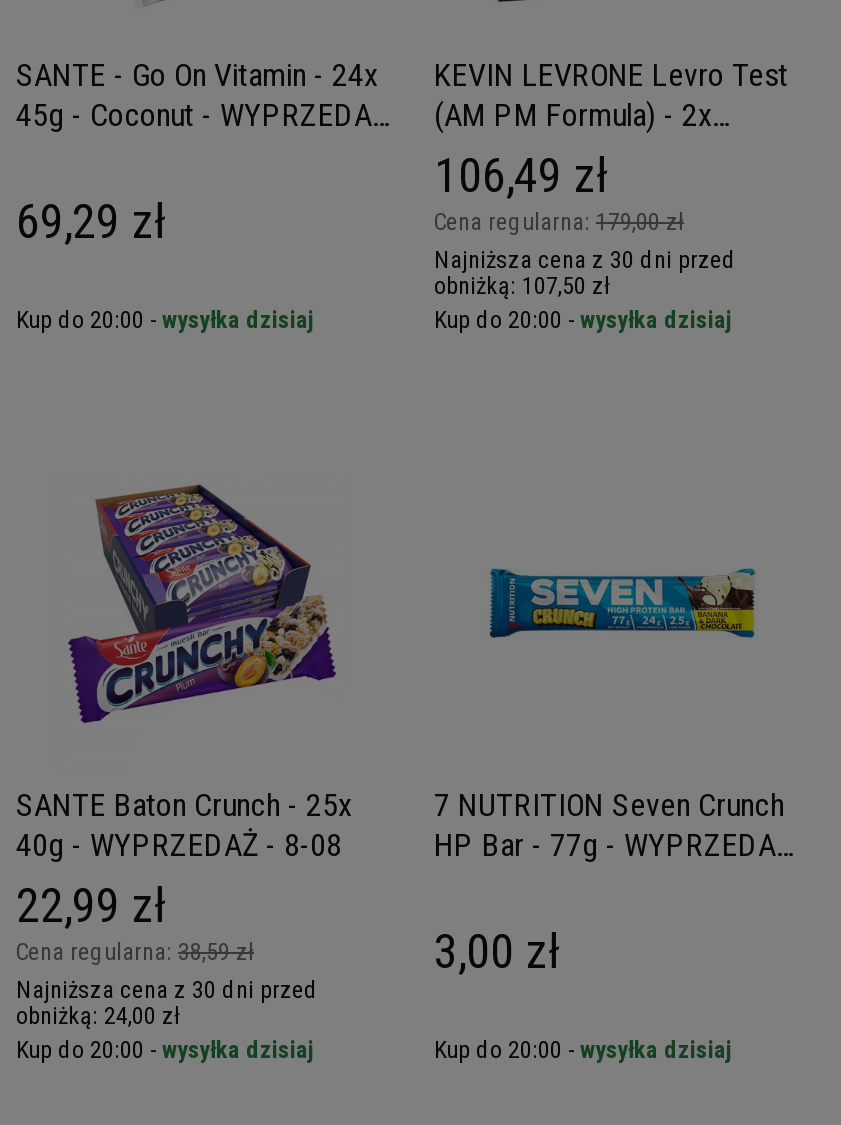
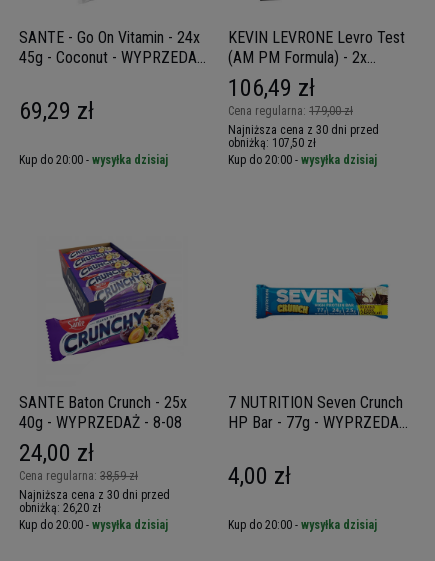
[16,878,166,934] 22,99 zł -> [19,439,94,467] 24,00 zł
[434,924,560,980] 3,00 zł -> [228,462,291,490] 4,00 zł
[16,1002,180,1030] obniżką: 24,00 zł -> [19,501,101,515] obniżką: 26,20 zł

